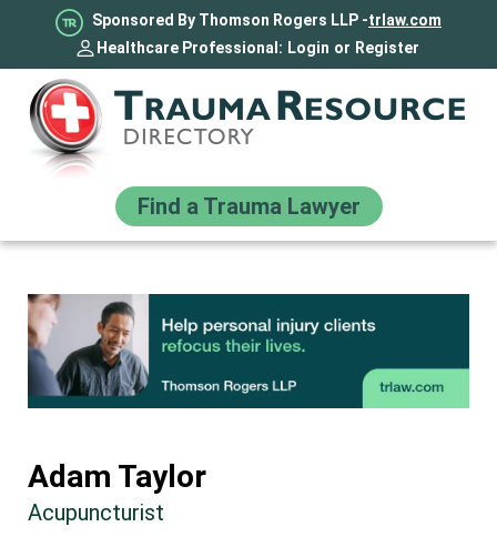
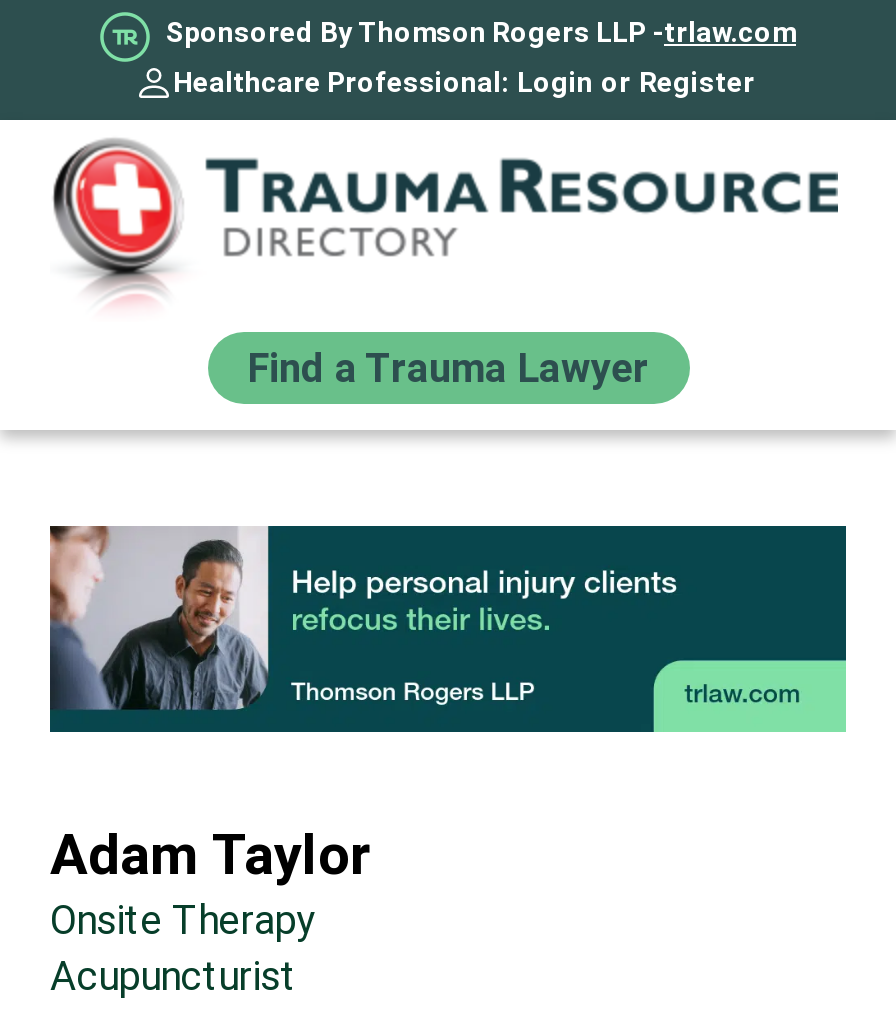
none -> [50,895,314,943] Onsite Therapy

